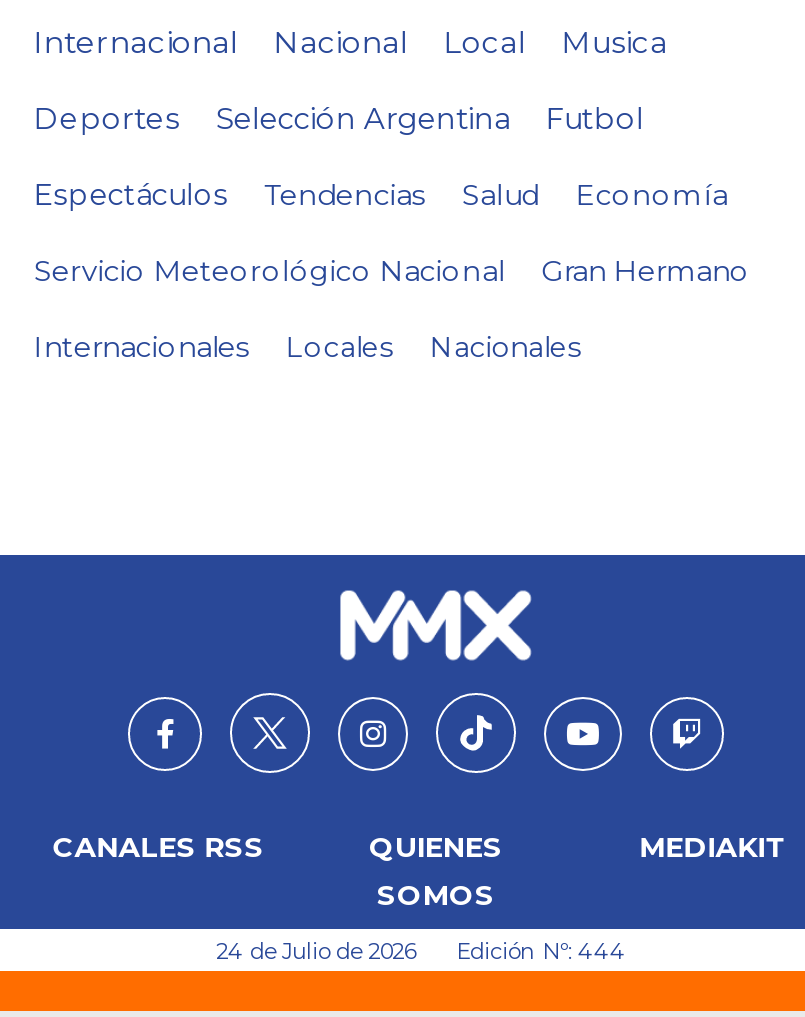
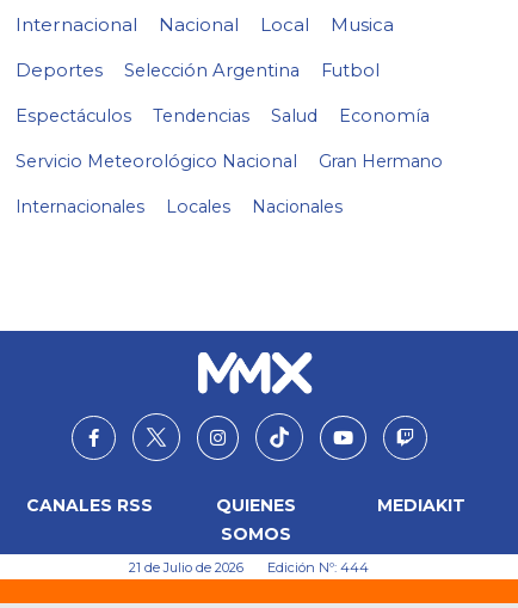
[216,937,626,965] 24 de Julio de 2026 Edición Nº: 444 -> [129,559,369,576] 21 de Julio de 2026 Edición Nº: 444

